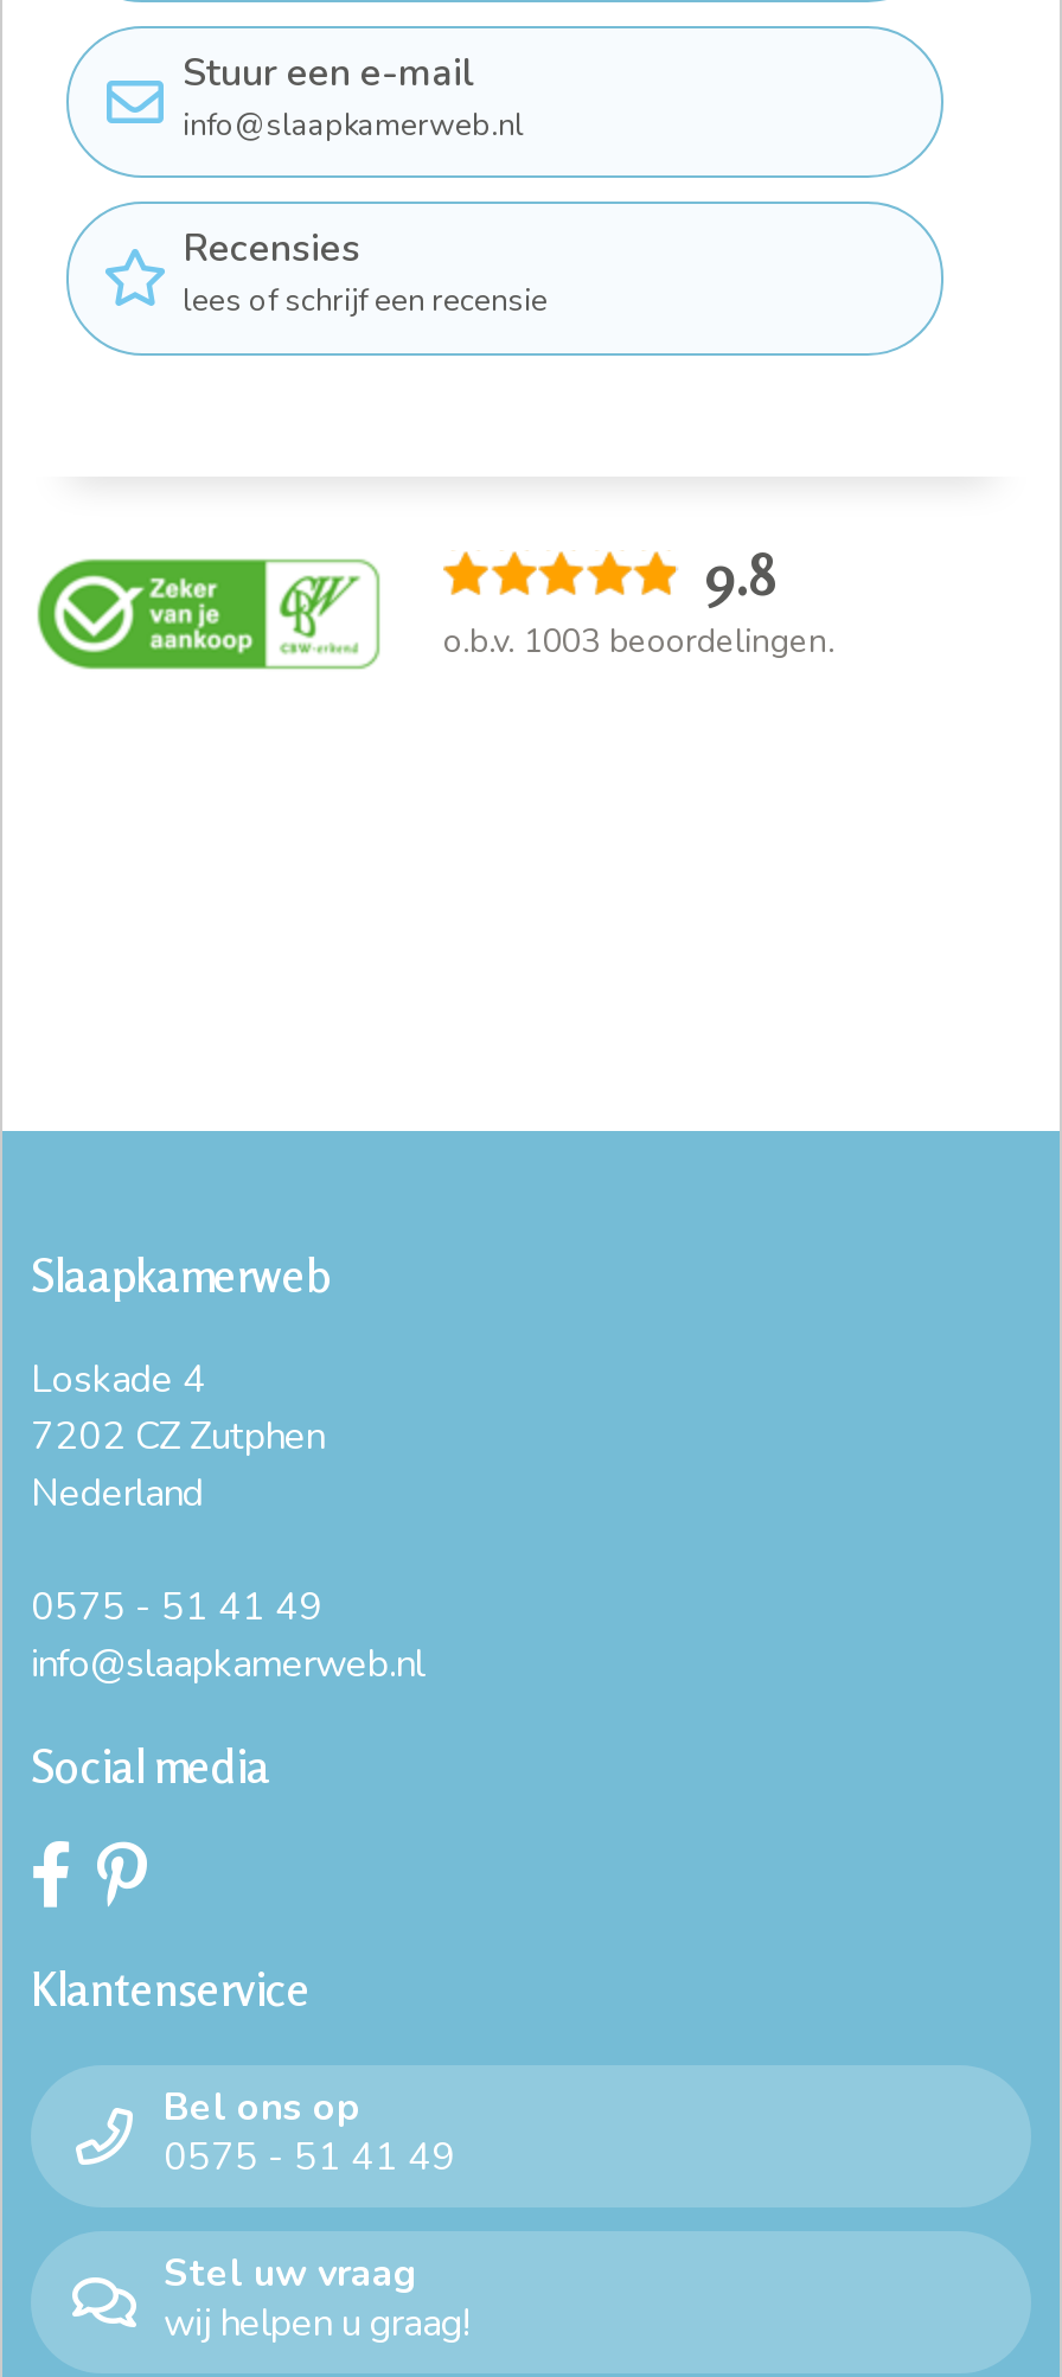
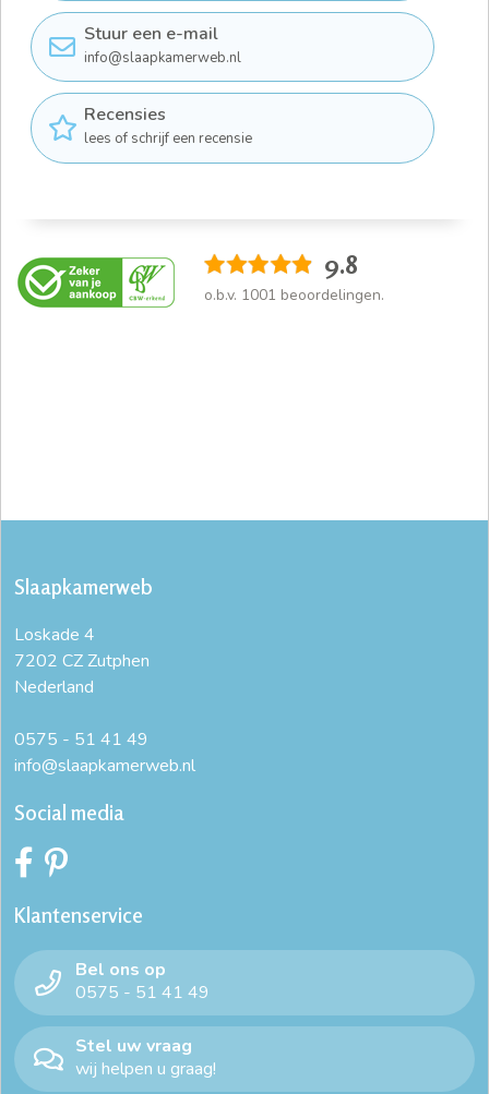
[443,618,834,663] o.b.v. 1003 beoordelingen. -> [204,284,384,305] o.b.v. 1001 beoordelingen.

